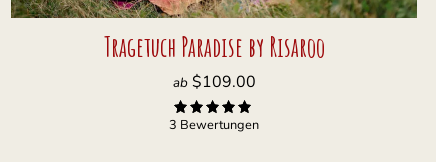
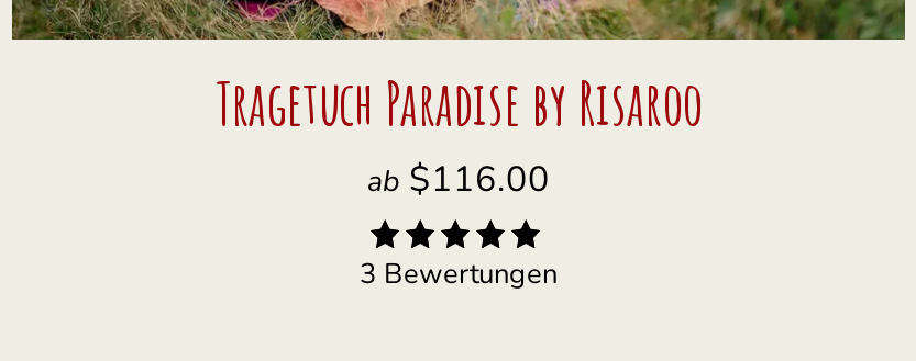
[172,71,255,93] ab $109.00 -> [367,155,550,204] ab $116.00

